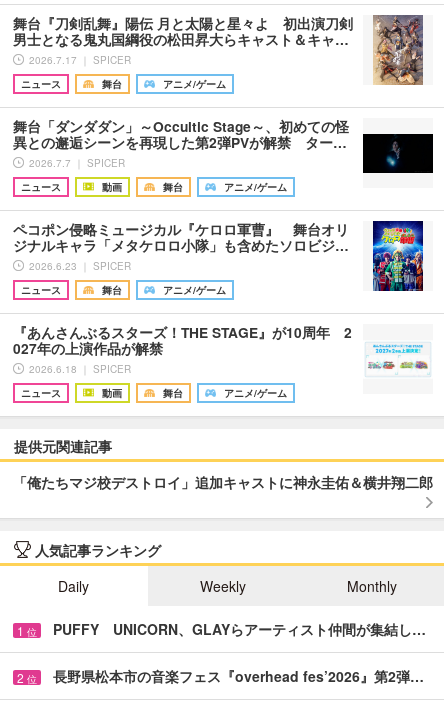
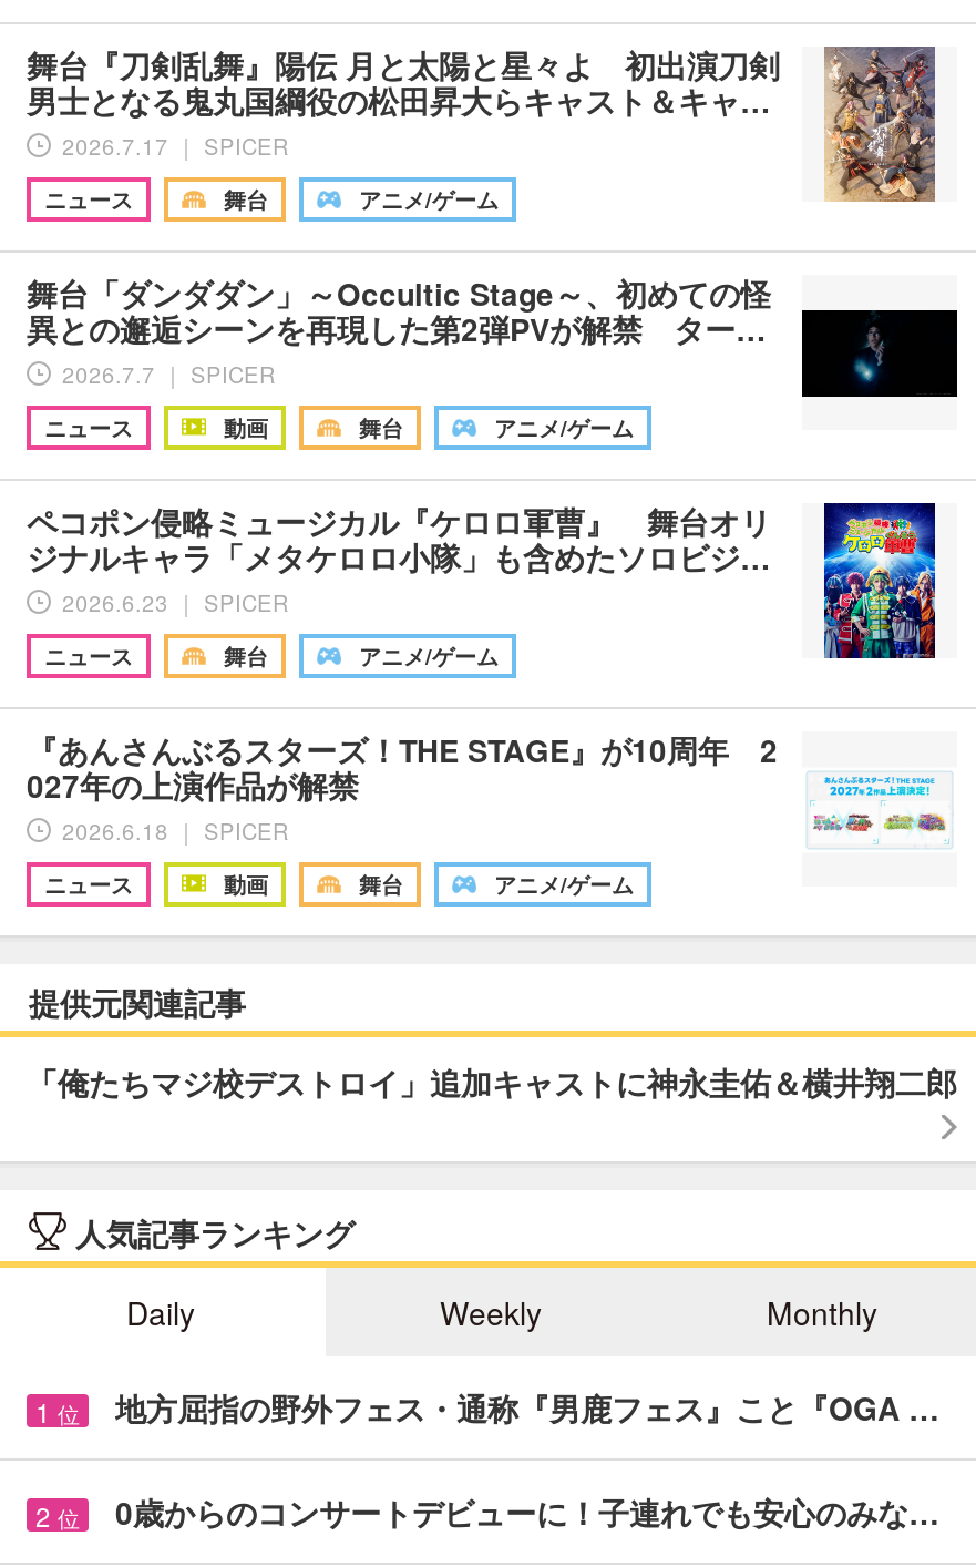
[53,619,426,639] PUFFY UNICORN、GLAYらアーティスト仲間が集結し… -> [115,1386,939,1430] 地方屈指の野外フェス・通称『男鹿フェス』こと『OGA …
[53,666,424,686] 長野県松本市の音楽フェス『overhead fes’2026』第2弾… -> [115,1490,939,1534] 0歳からのコンサートデビューに！子連れでも安心のみな…

